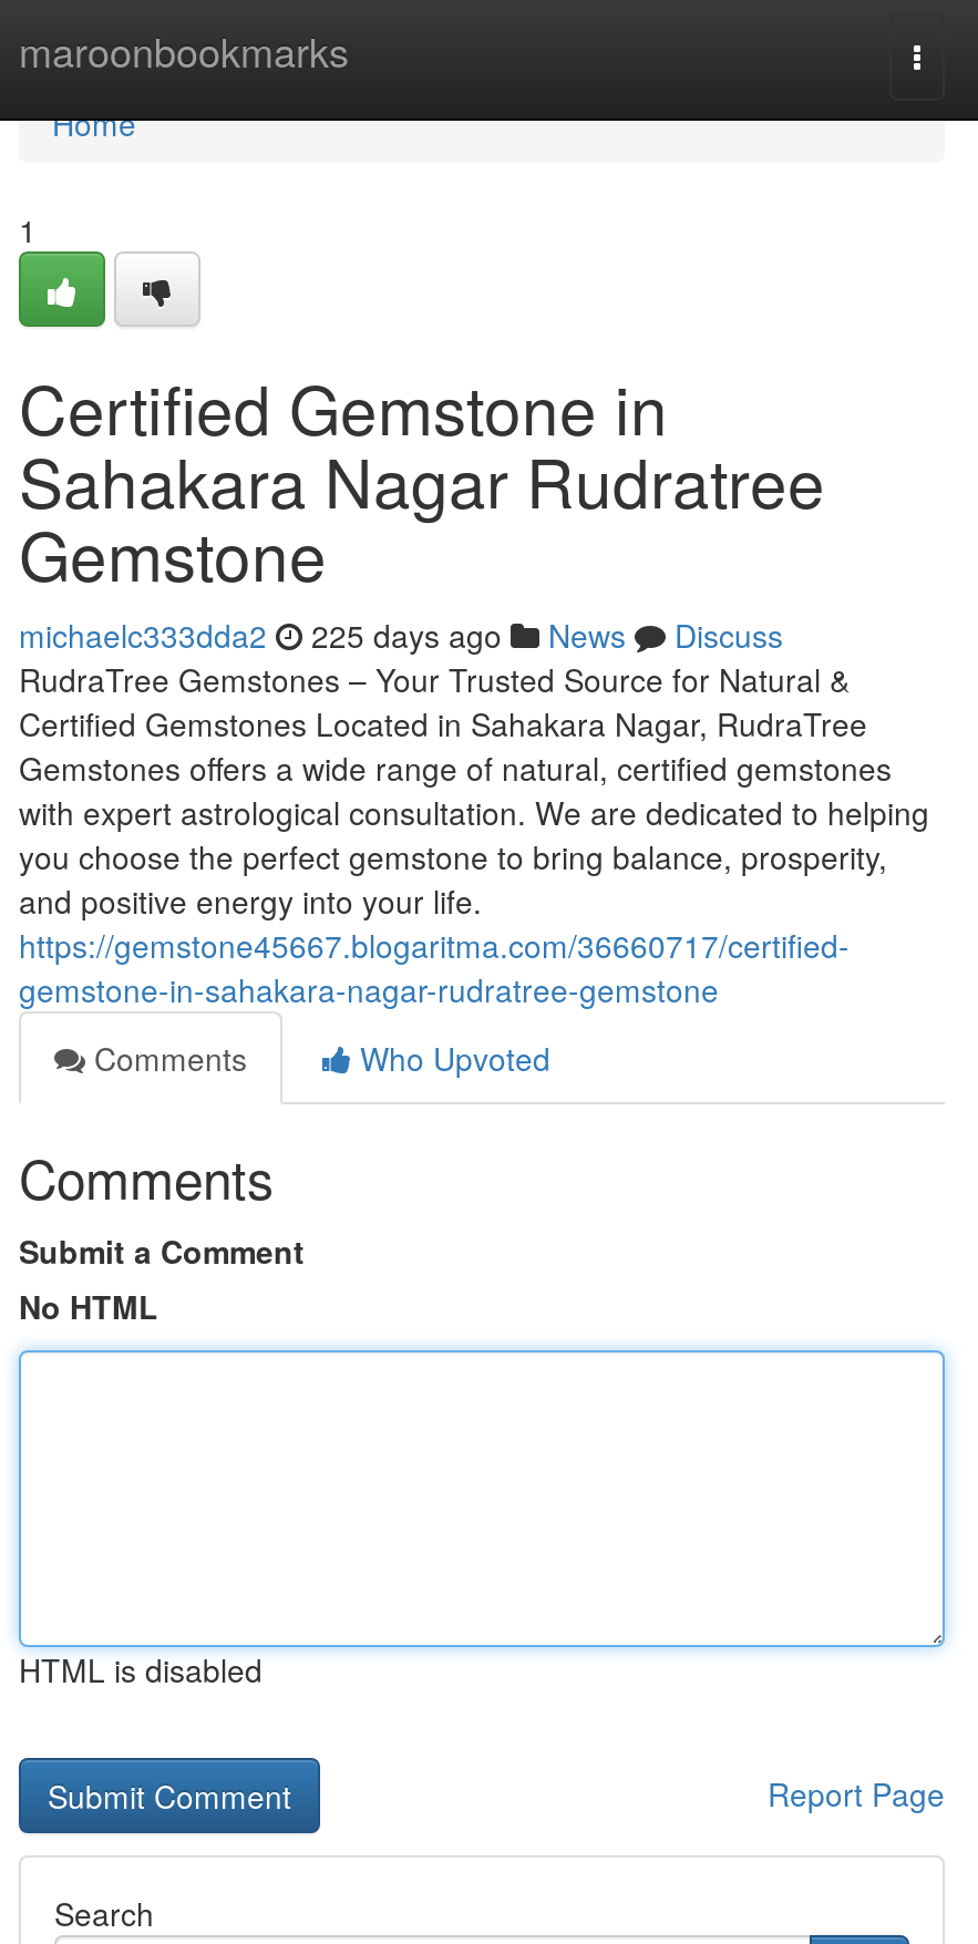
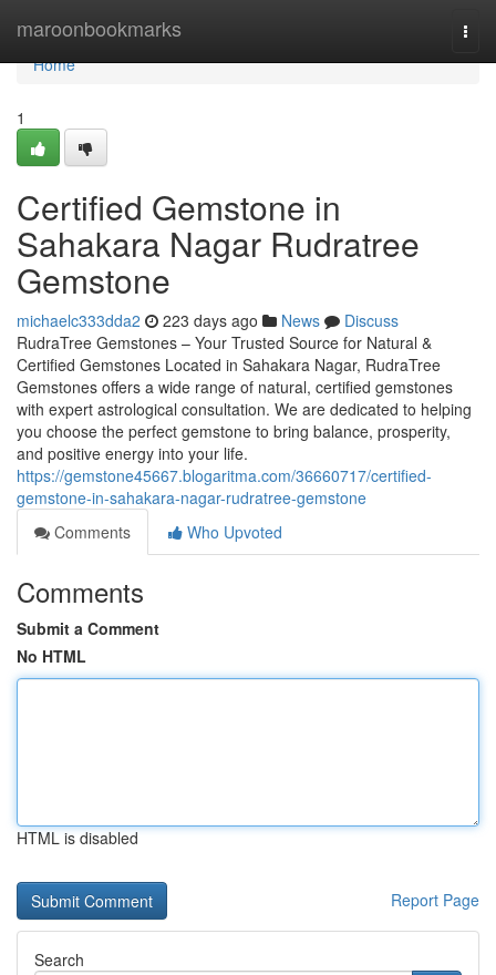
[19,613,783,657] michaelc333dda2 225 days ago News Discuss -> [17,309,399,331] michaelc333dda2 223 days ago News Discuss

